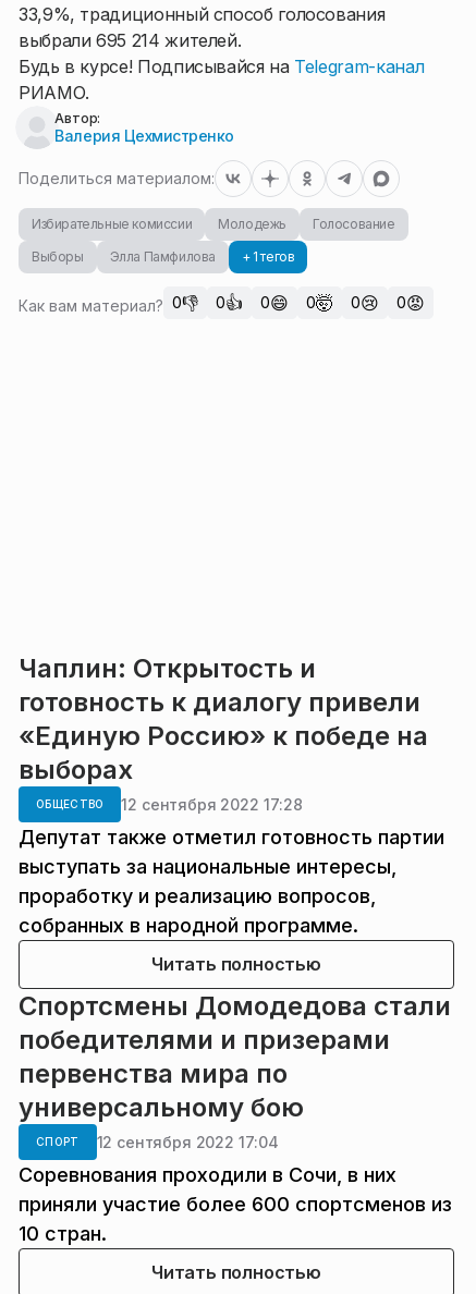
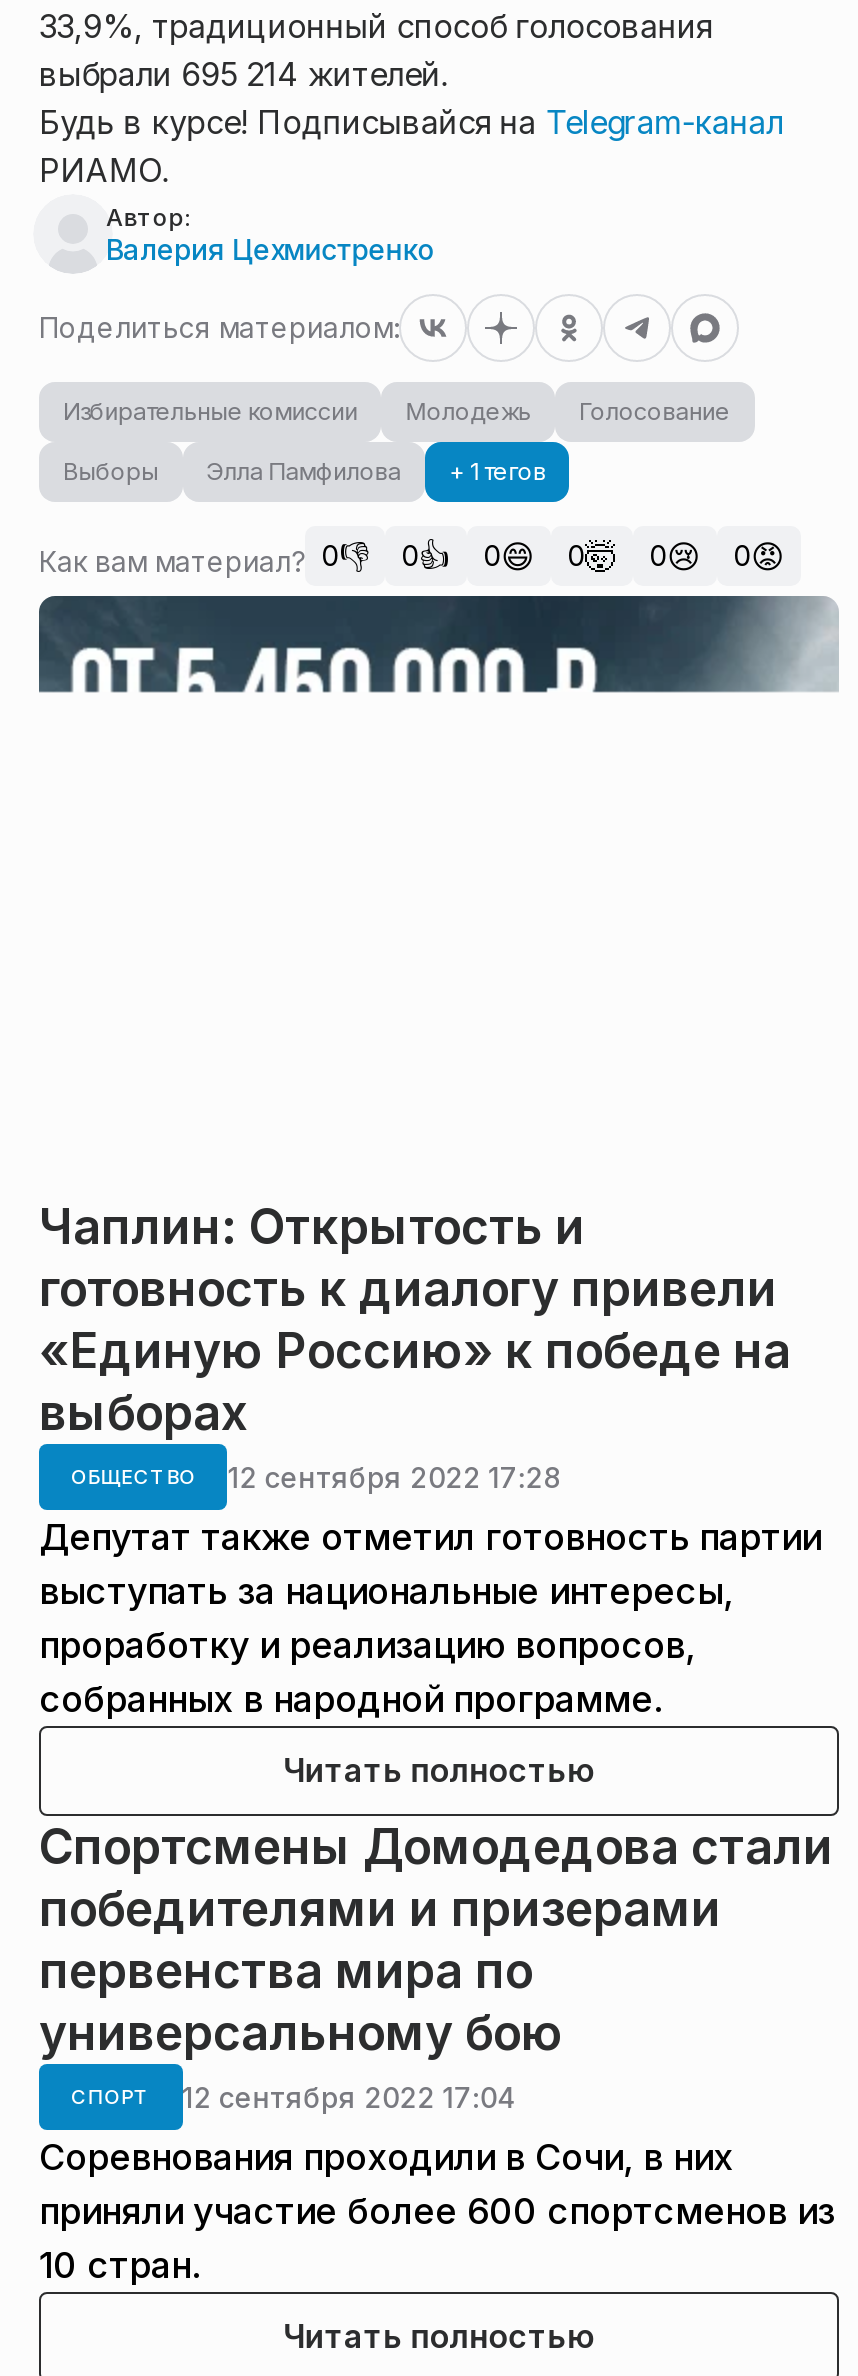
none -> [37,594,839,694] [image]

